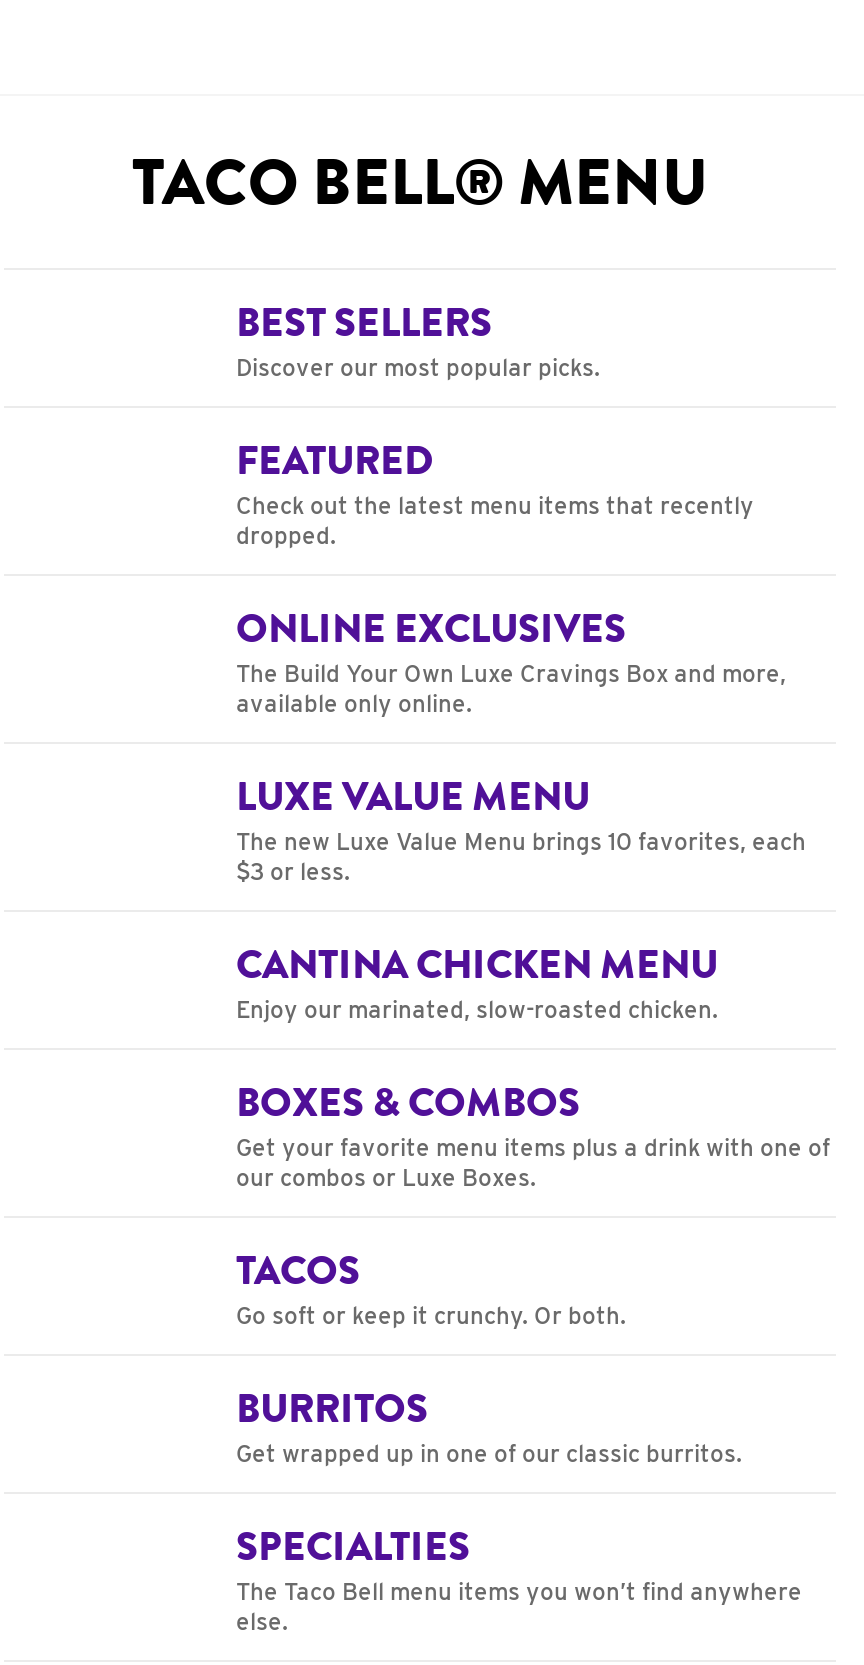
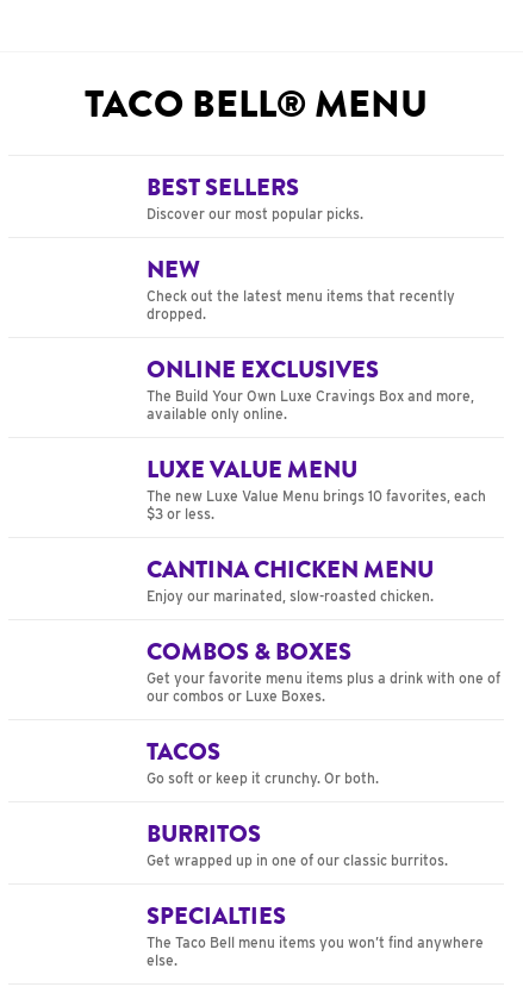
[236,432,434,490] FEATURED -> [147,252,200,287] NEW
[236,1074,580,1132] BOXES & COMBOS -> [147,635,351,669] COMBOS & BOXES

